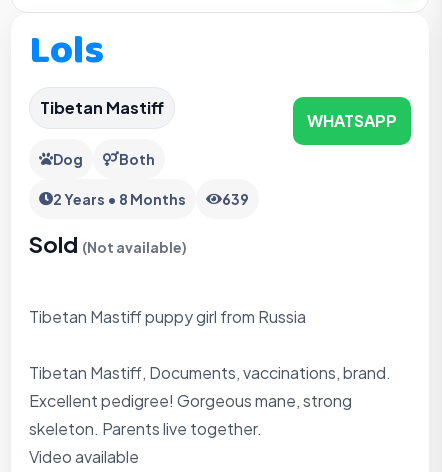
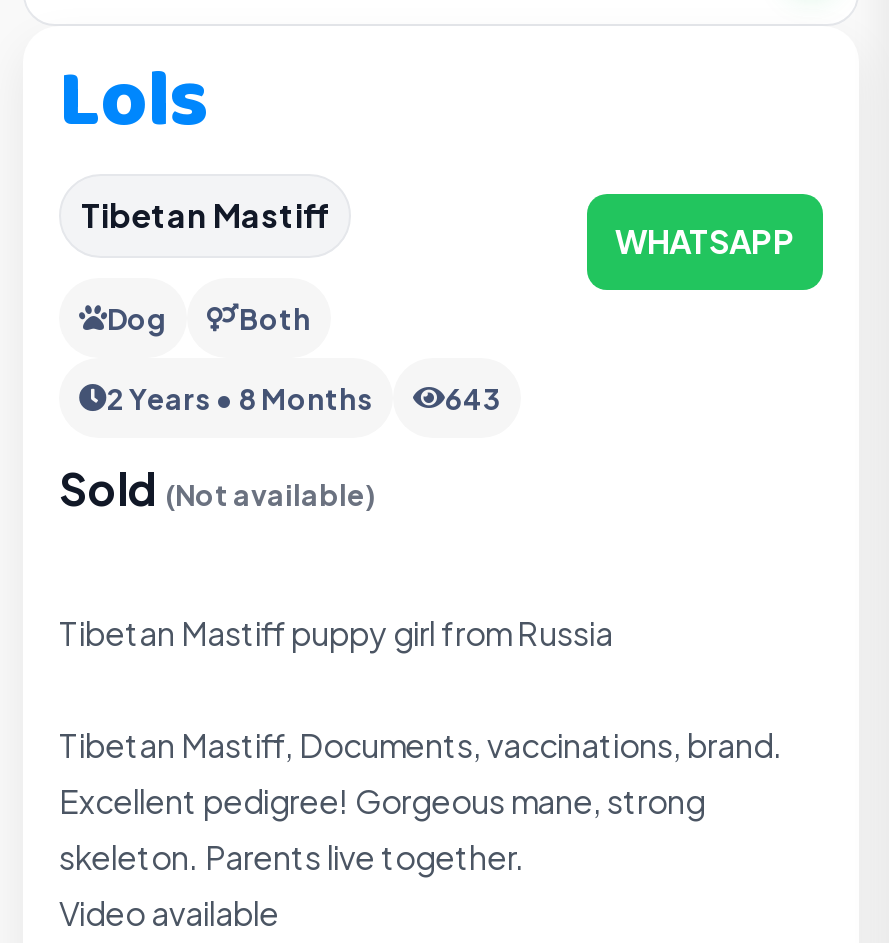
[53,190,249,208] 2 Years • 8 Months 639 -> [107,380,501,416] 2 Years • 8 Months 643

